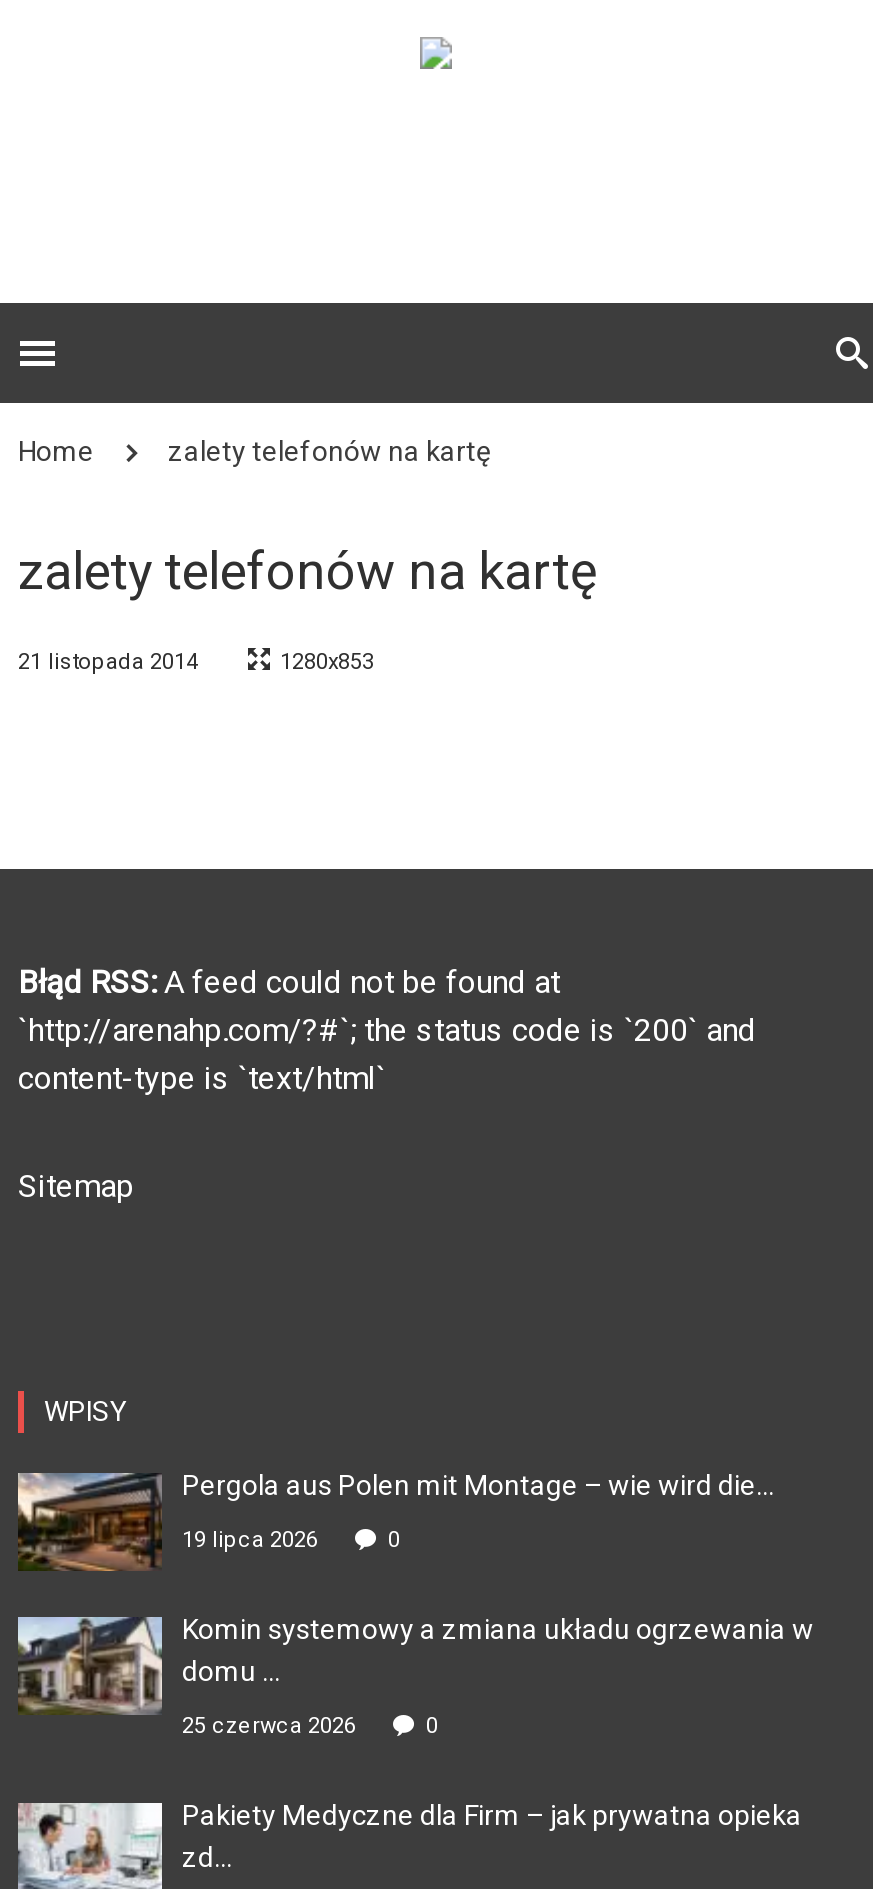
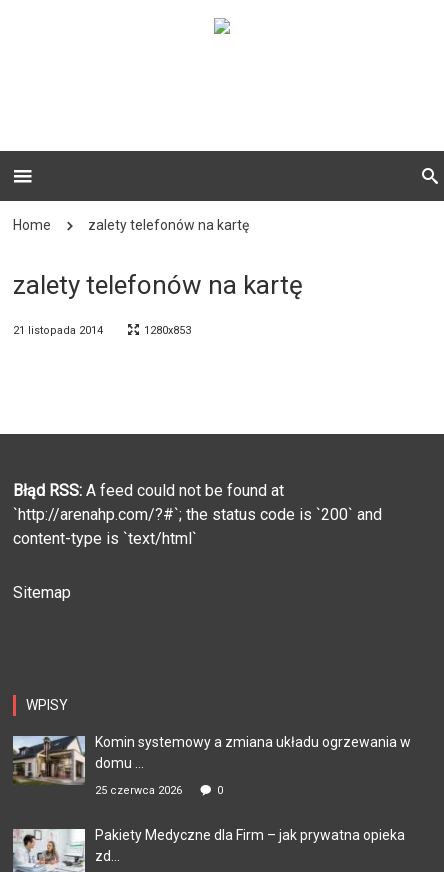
[18,1469,774,1571] [image] | Pergola aus Polen mit Montage – wie wird die... | 19 lipca 2026 | 0 -> none

